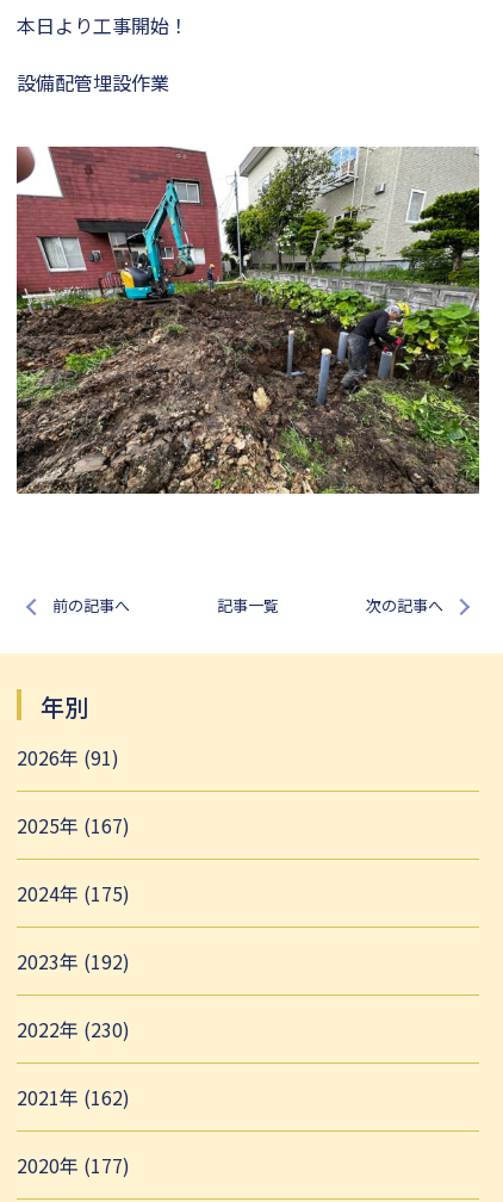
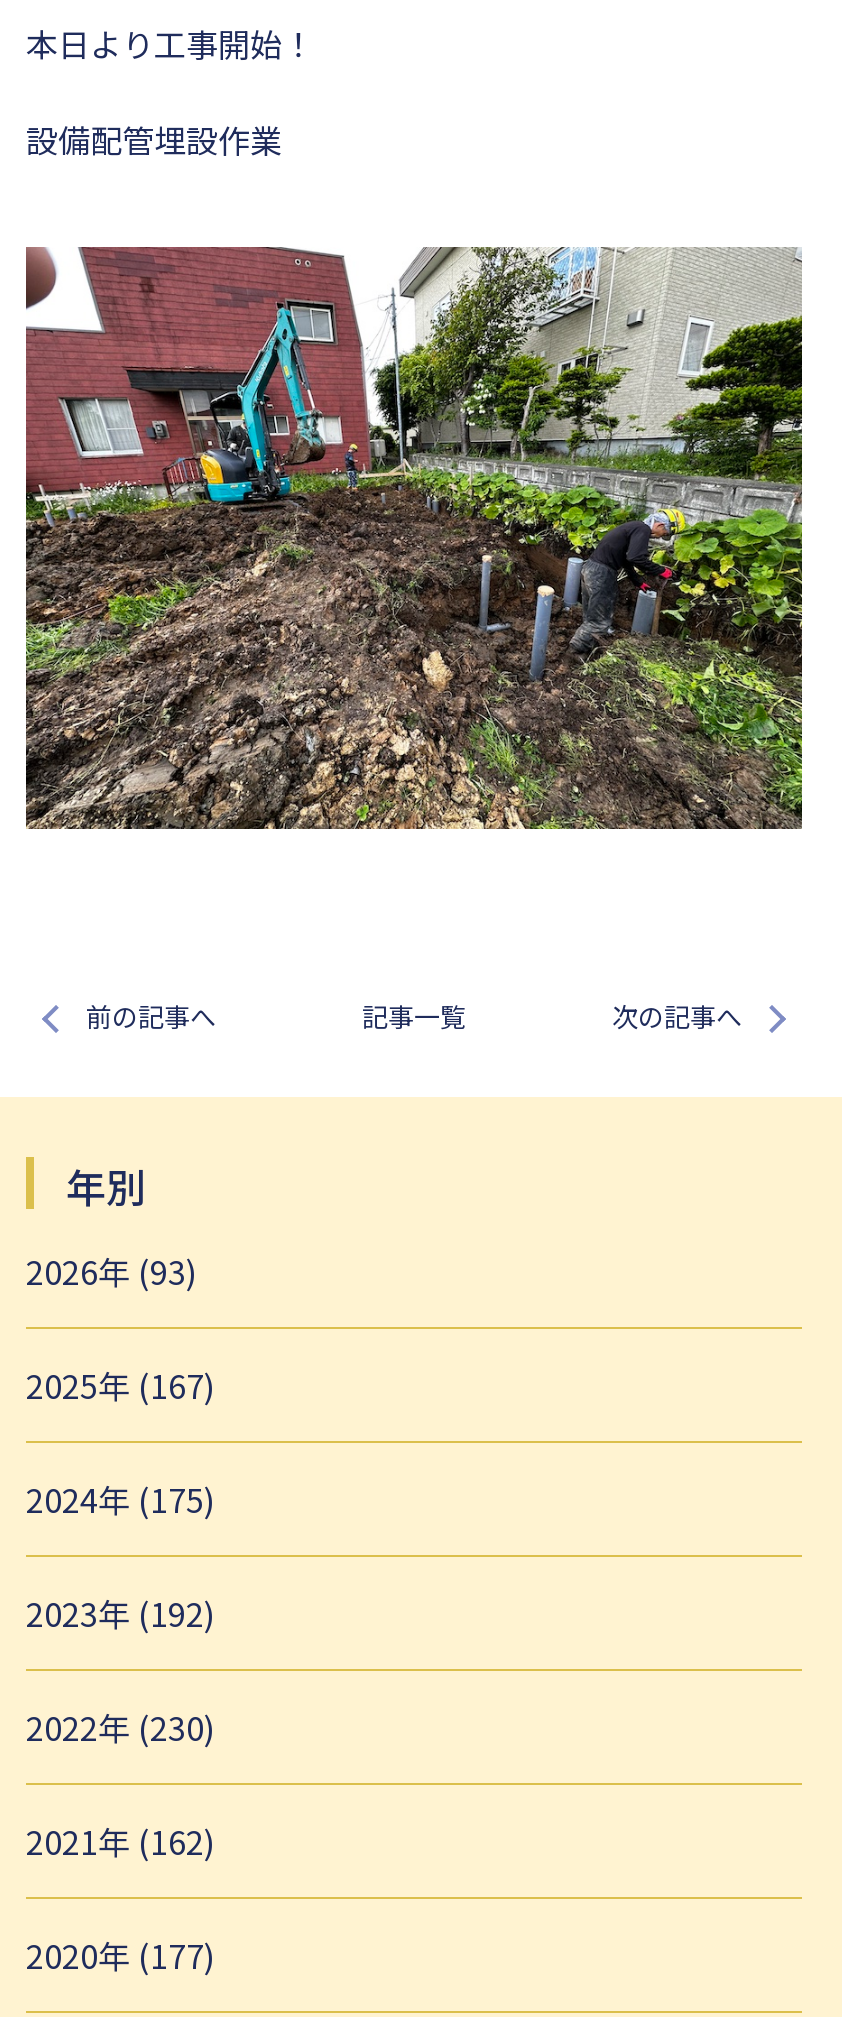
[17,743,119,772] 2026年 (91) -> [26,1247,198,1295] 2026年 (93)

